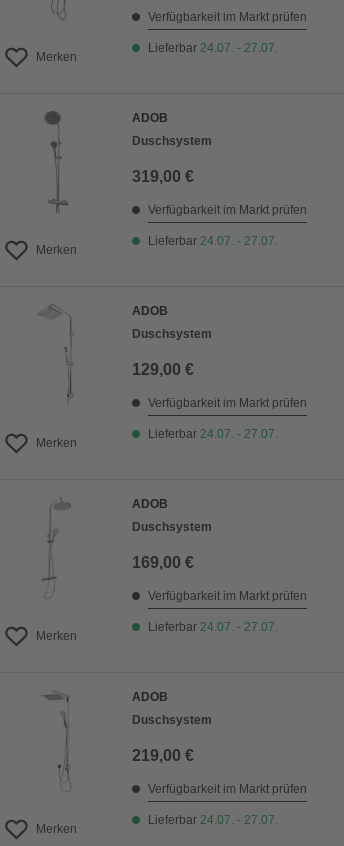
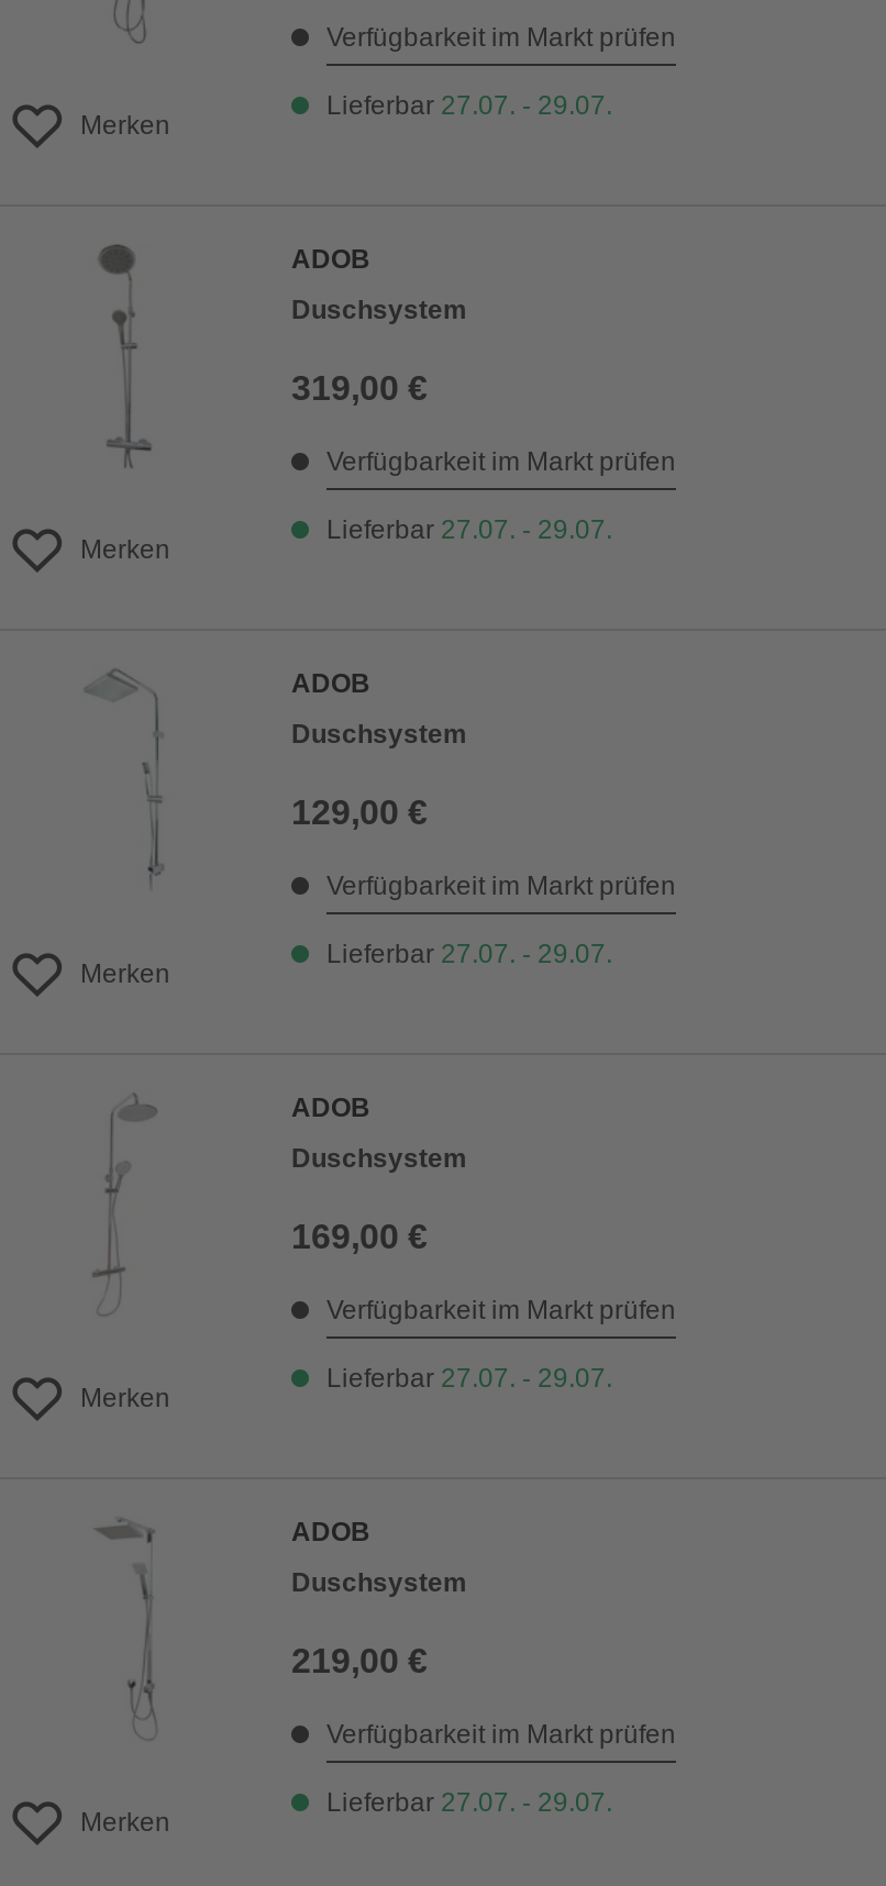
[148,41,278,55] Lieferbar 24.07. - 27.07. -> [326,90,612,121] Lieferbar 27.07. - 29.07.
[148,234,278,248] Lieferbar 24.07. - 27.07. -> [326,514,612,545] Lieferbar 27.07. - 29.07.
[148,427,278,441] Lieferbar 24.07. - 27.07. -> [326,939,612,969] Lieferbar 27.07. - 29.07.
[148,620,278,634] Lieferbar 24.07. - 27.07. -> [326,1363,612,1394] Lieferbar 27.07. - 29.07.
[148,813,278,827] Lieferbar 24.07. - 27.07. -> [326,1787,612,1818] Lieferbar 27.07. - 29.07.

